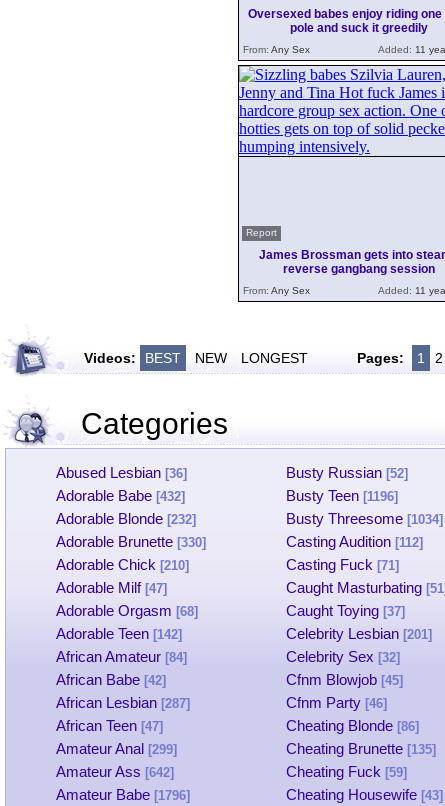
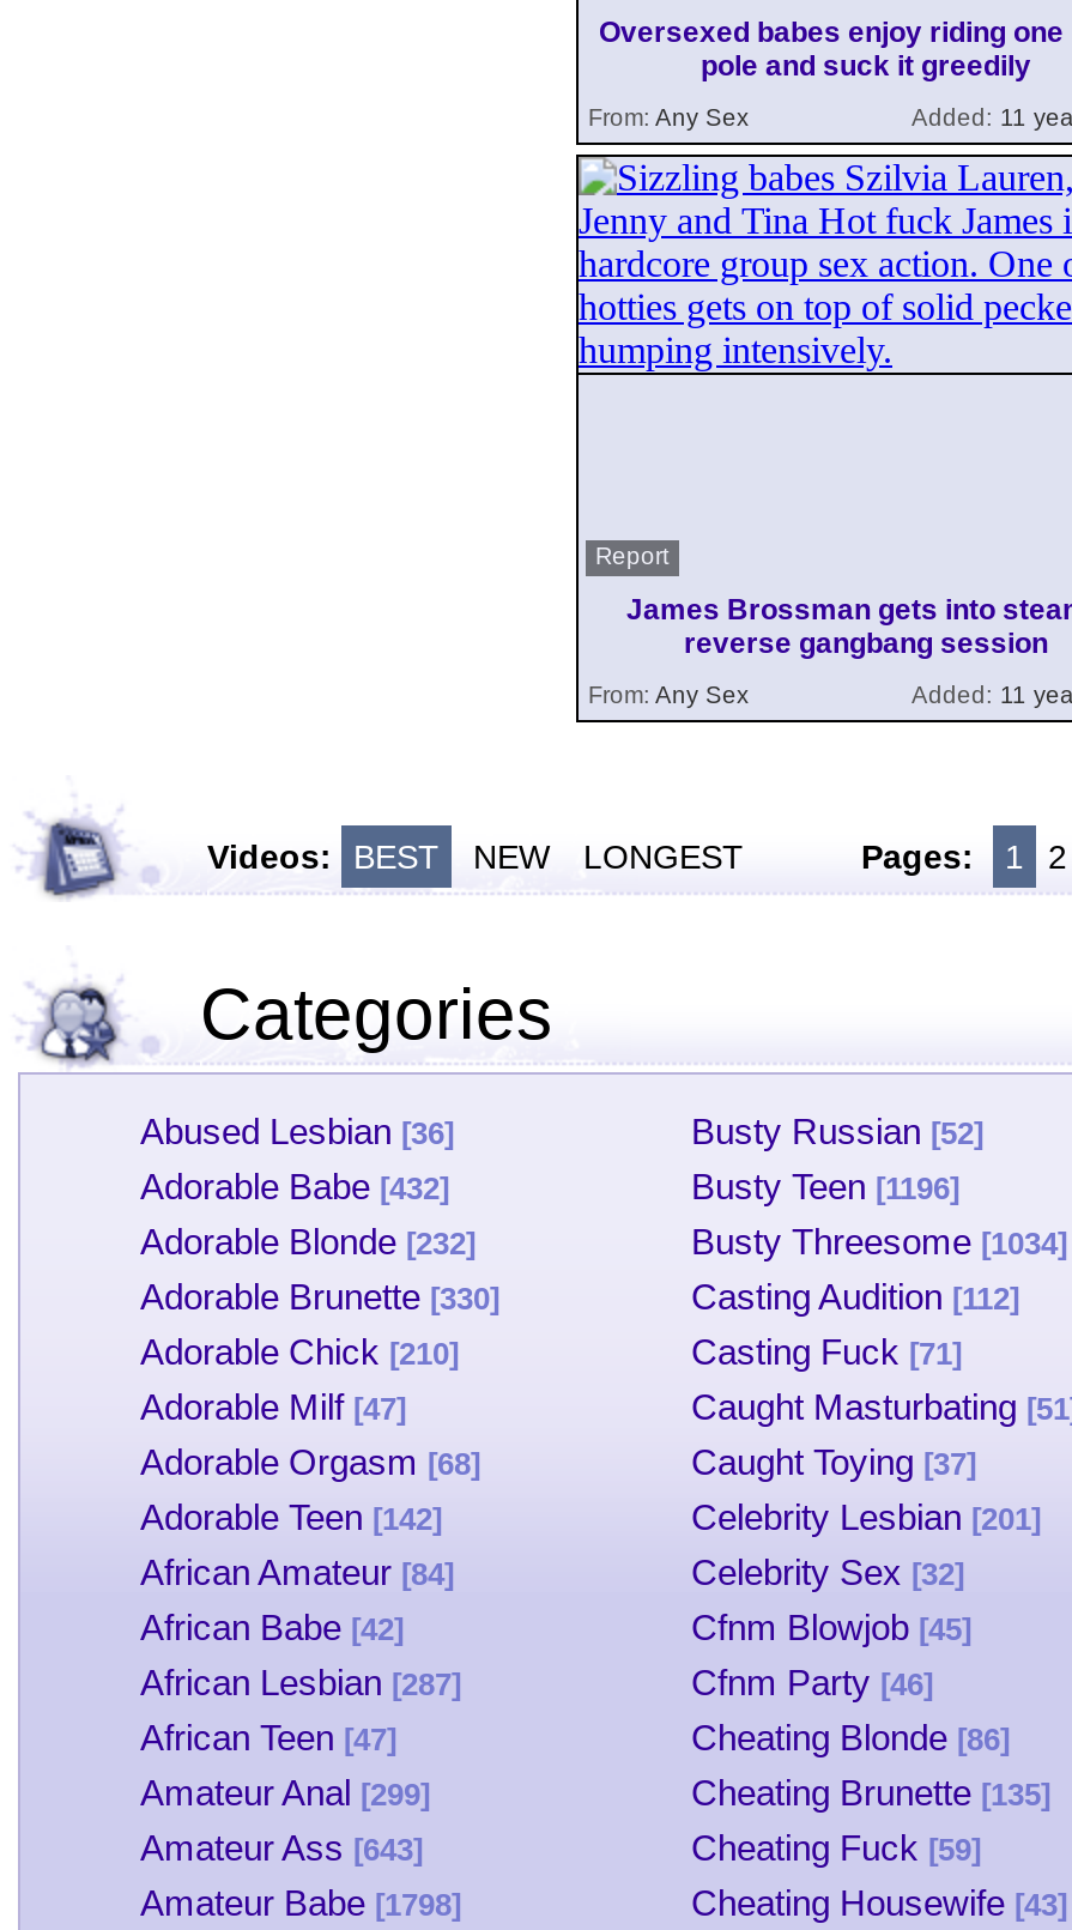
[56,763,174,780] Amateur Ass [642] -> [140,1827,423,1868] Amateur Ass [643]
[56,786,190,803] Amateur Babe [1796] -> [140,1882,461,1923] Amateur Babe [1798]

